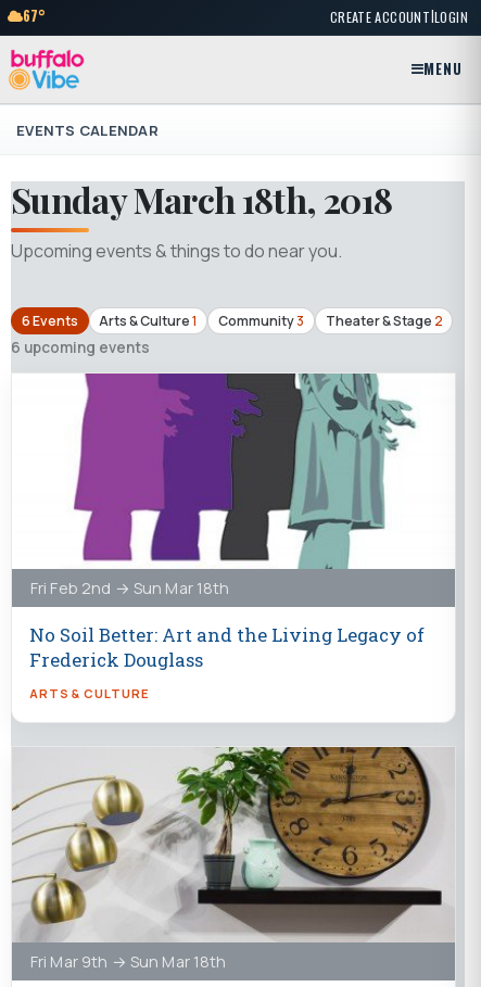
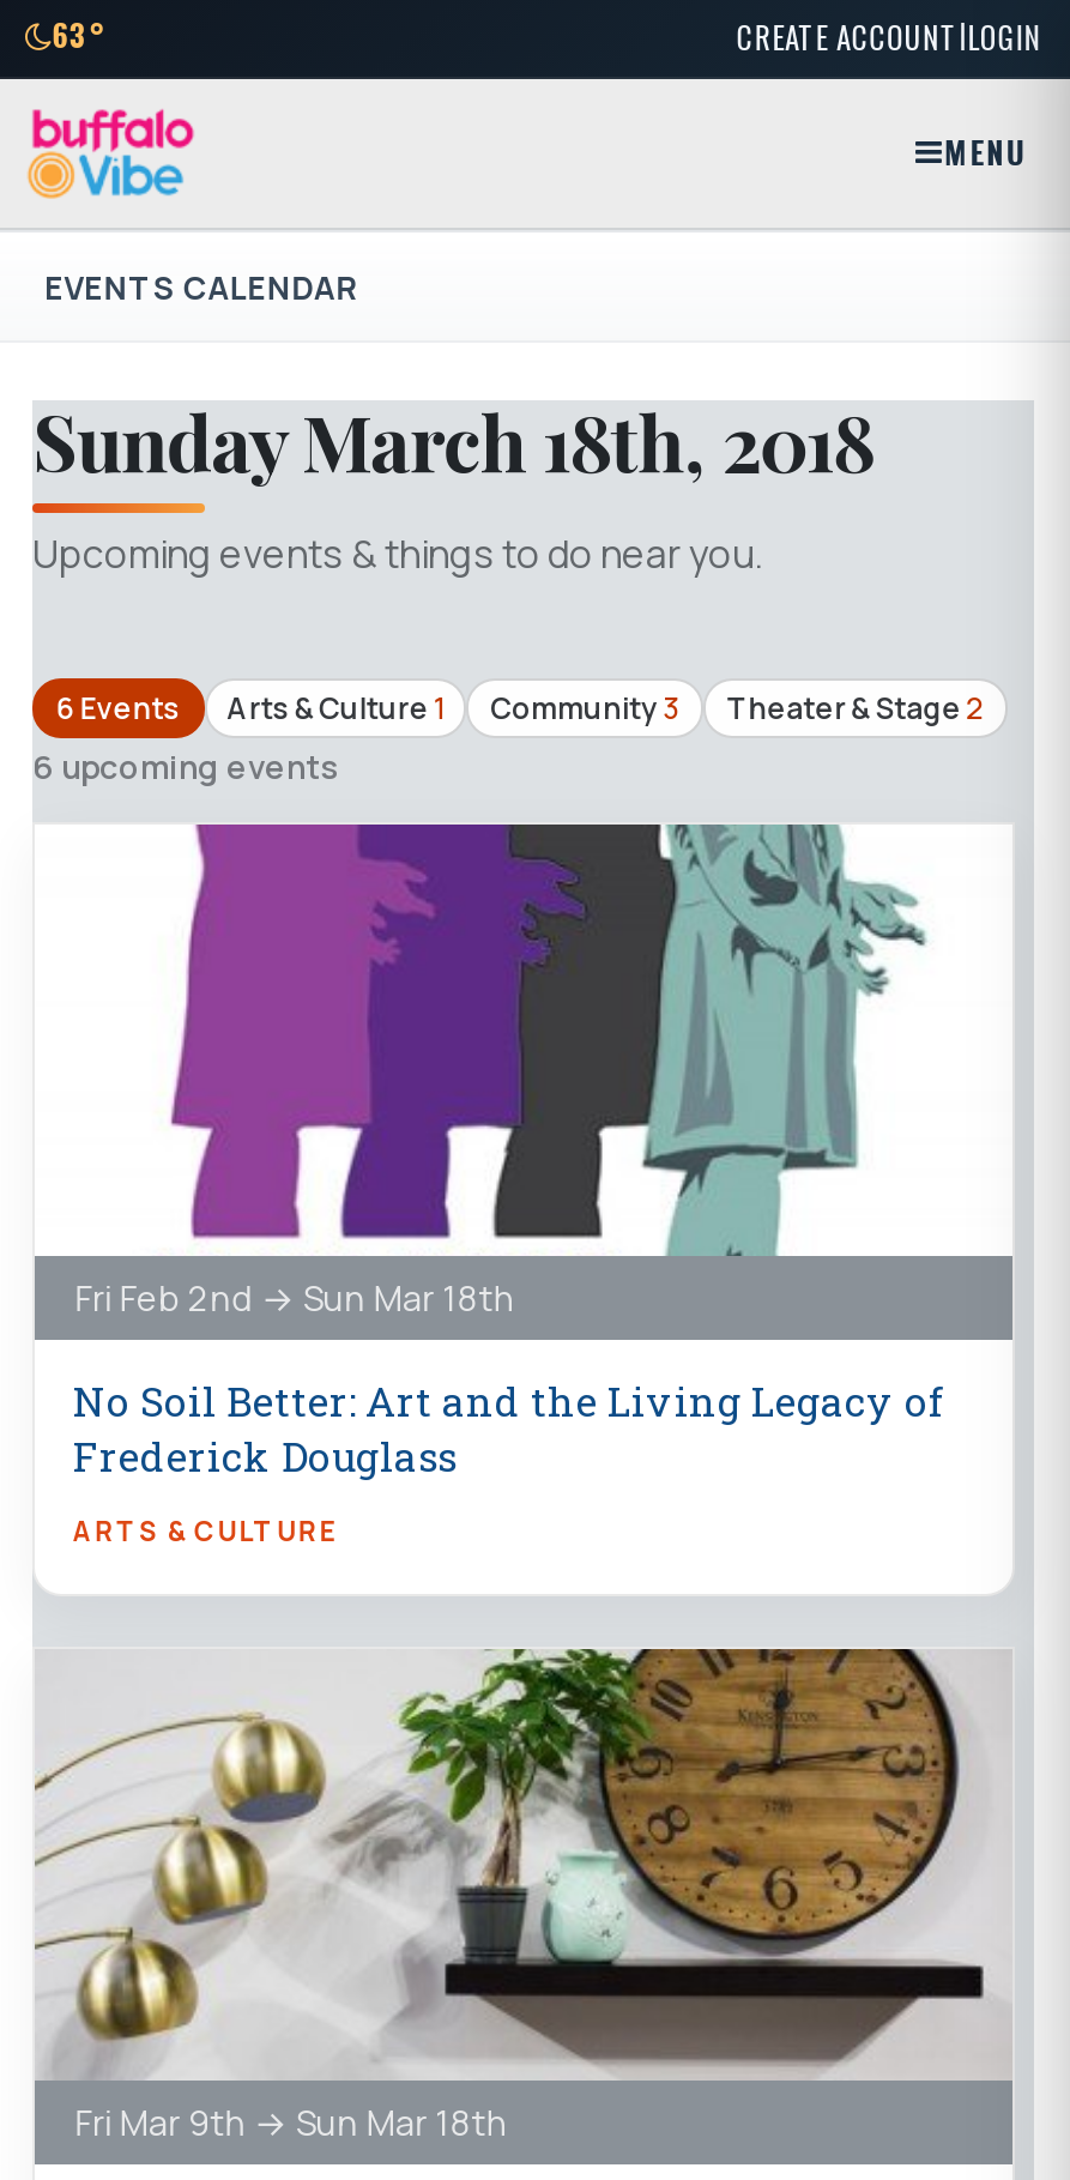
[23,6,46,26] 67° -> [52,12,105,58] 63°

